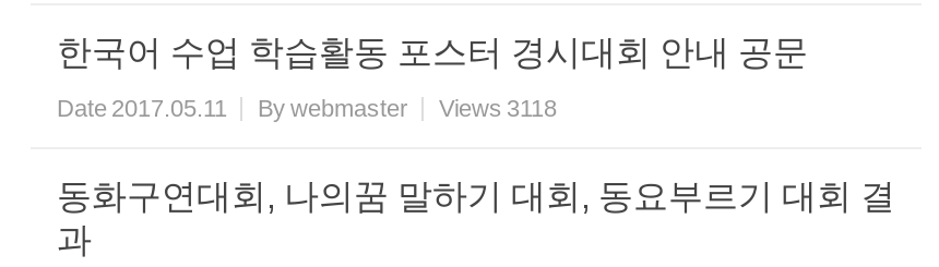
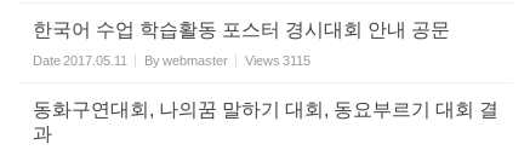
[57,94,557,120] Date 2017.05.11 By webmaster Views 3118 -> [33,53,310,67] Date 2017.05.11 By webmaster Views 3115

